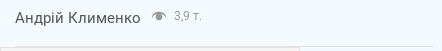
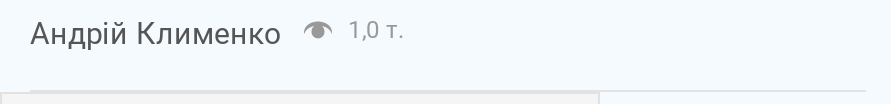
[174,9,202,23] 3,9 т. -> [348,16,404,44] 1,0 т.

